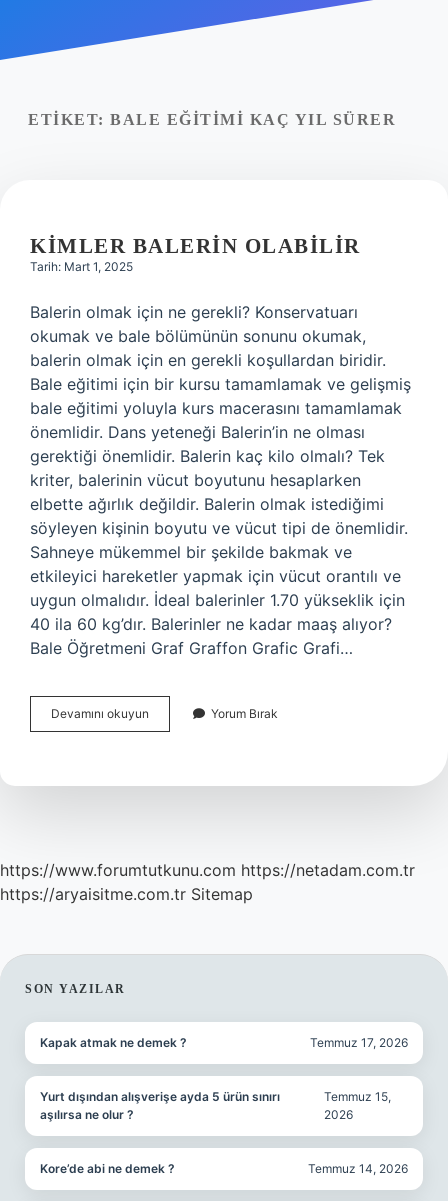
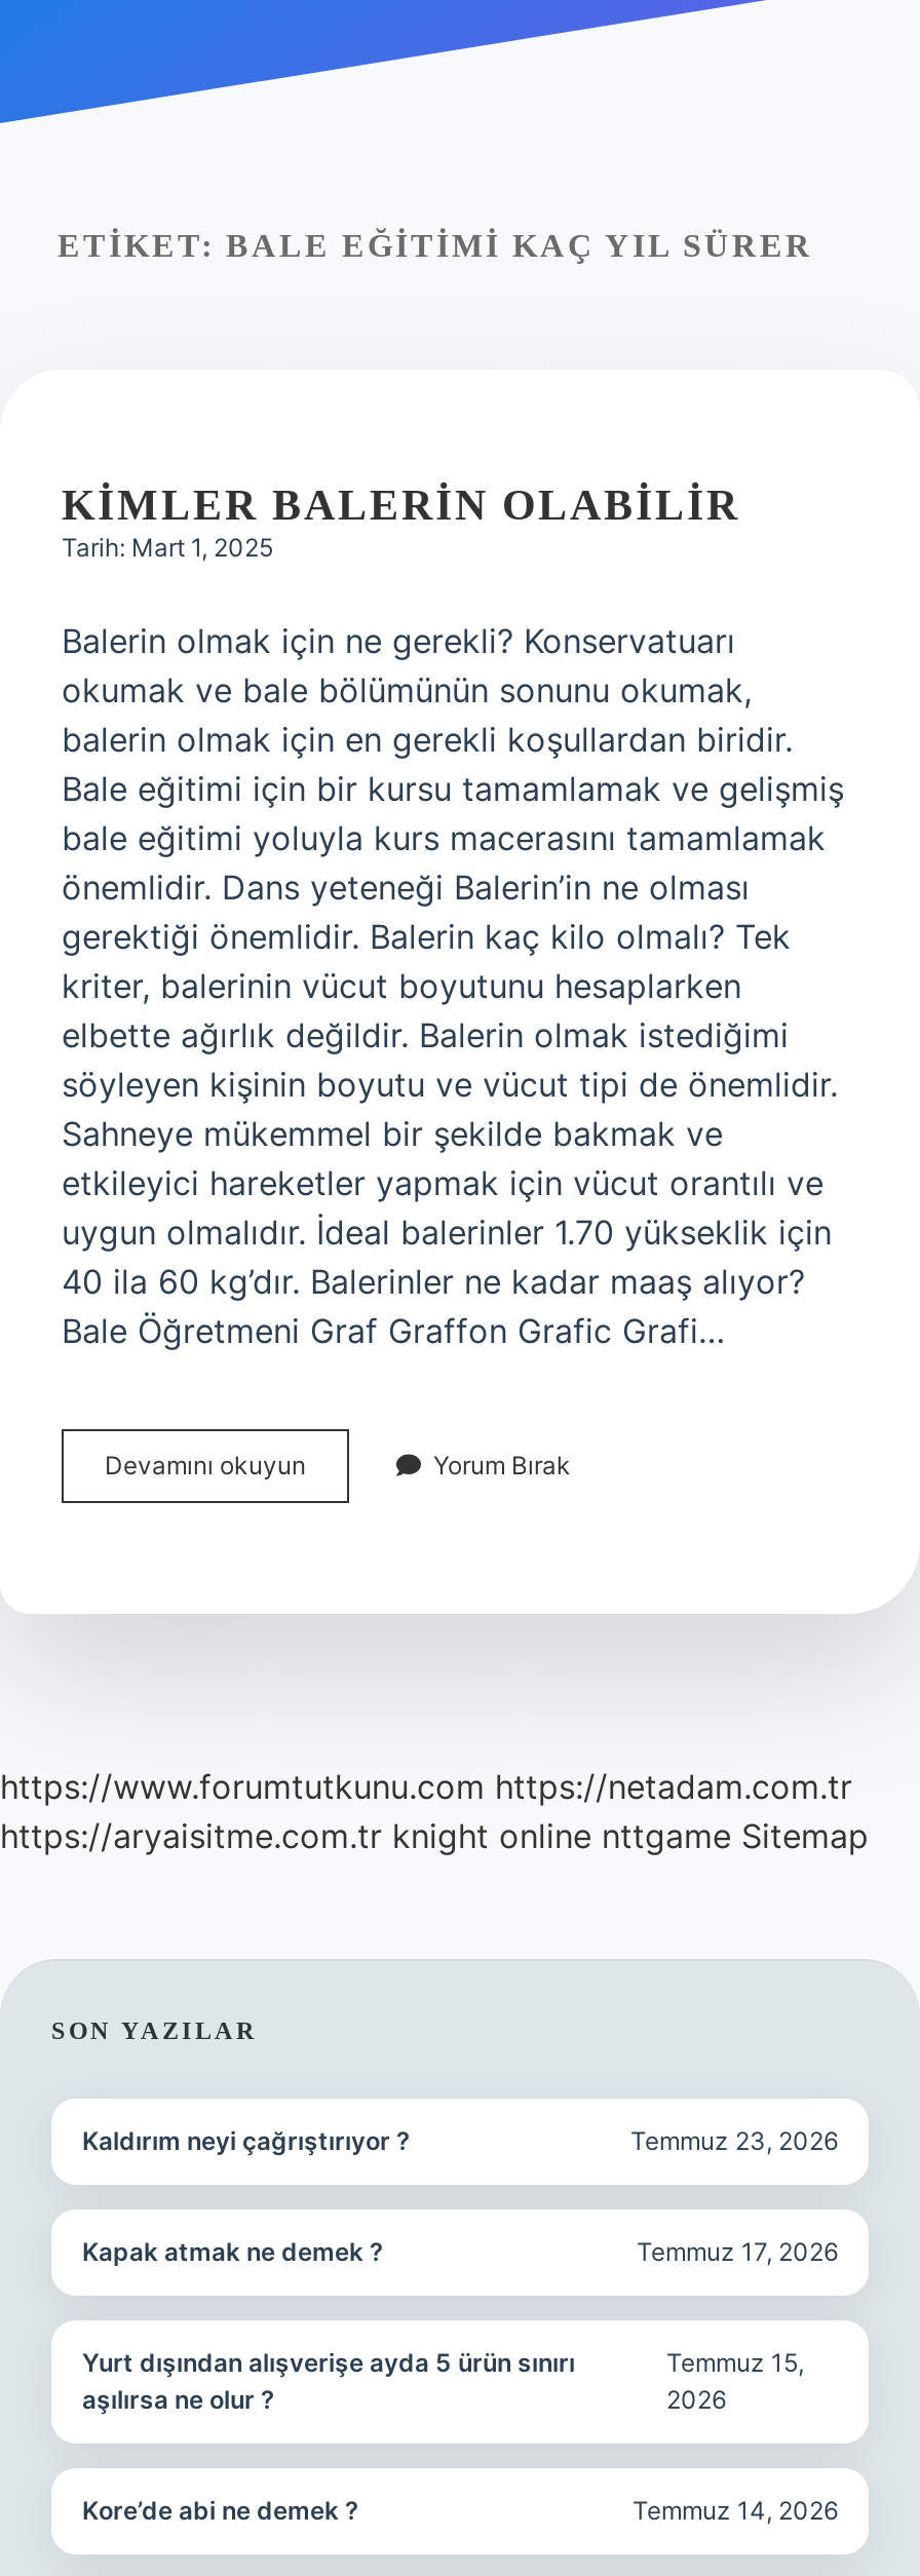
[0,884,253,904] https://aryaisitme.com.tr Sitemap -> [0,1815,869,1856] https://aryaisitme.com.tr knight online nttgame Sitemap
none -> [82,2125,838,2156] Kaldırım neyi çağrıştırıyor ? | Temmuz 23, 2026

